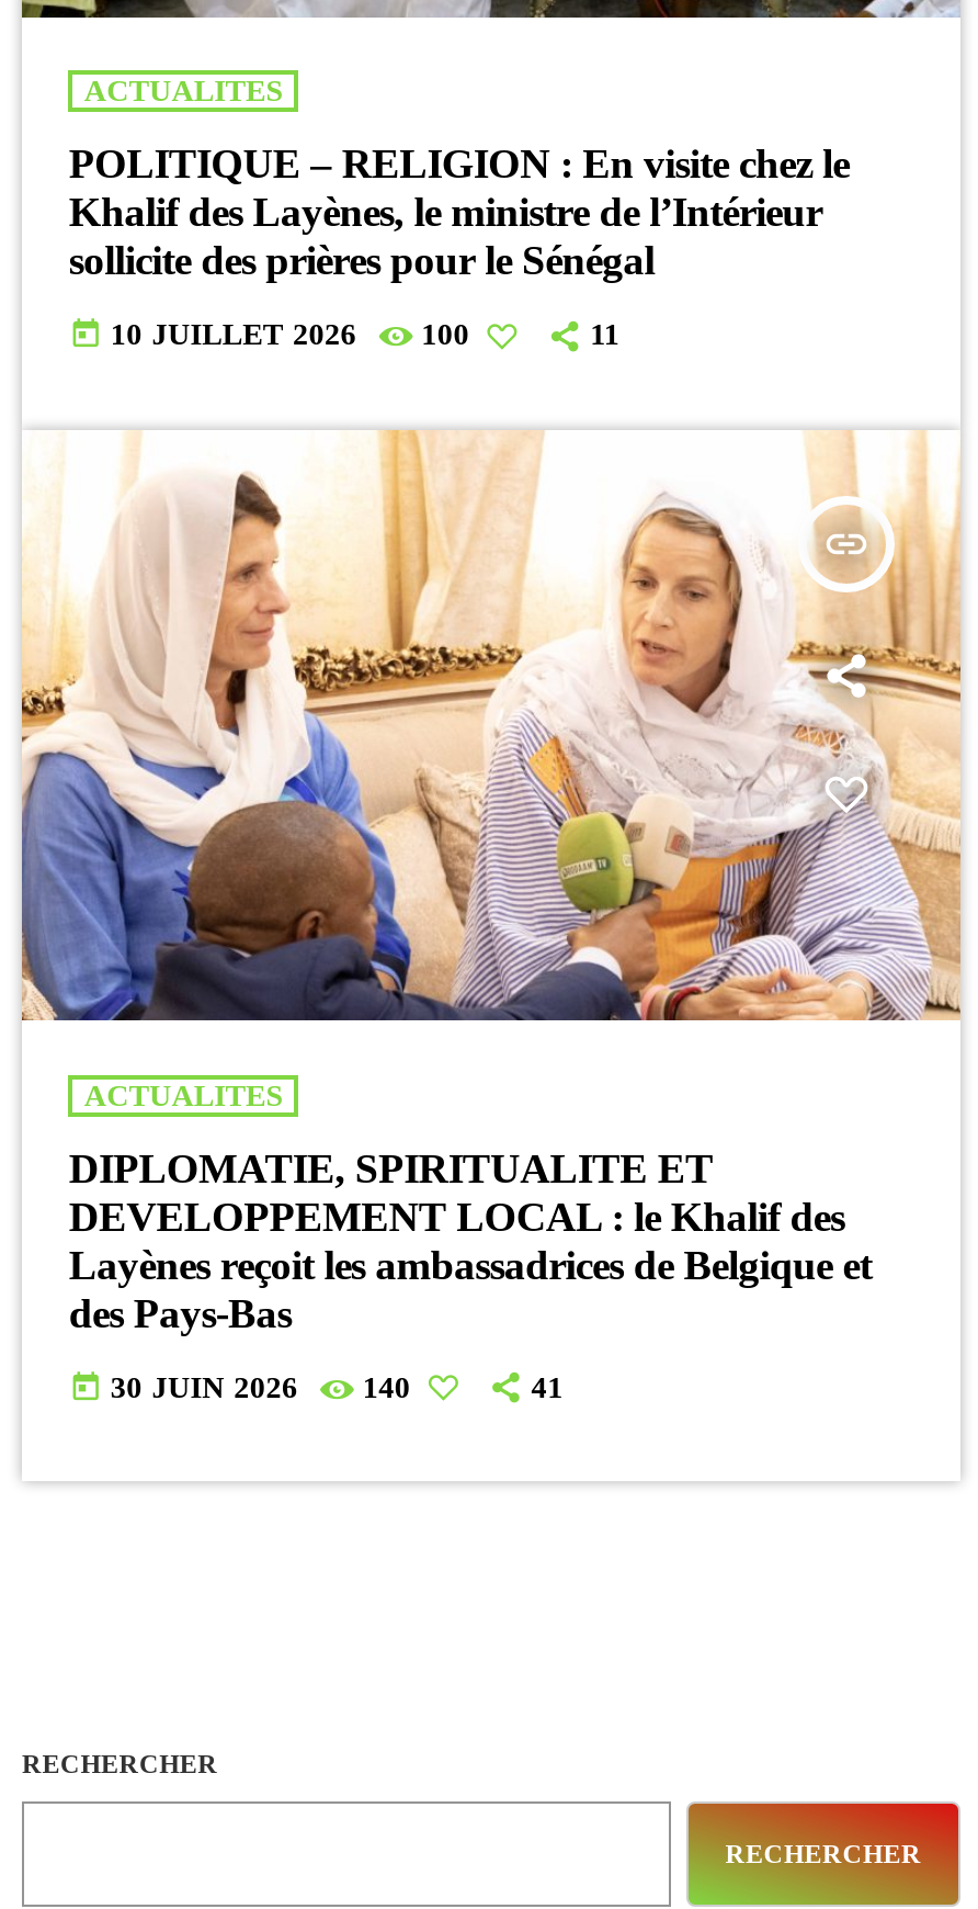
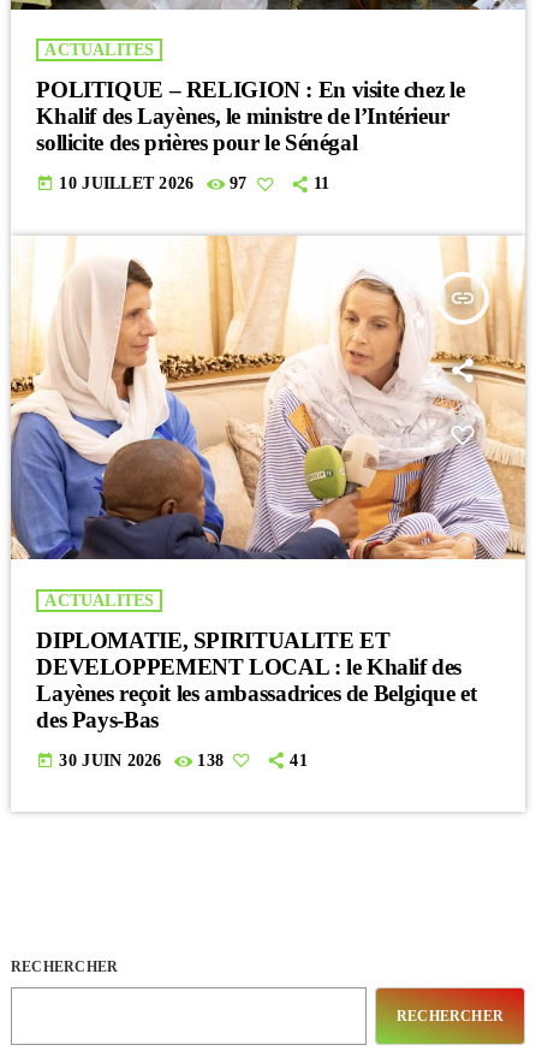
[421,319,469,352] 100 -> [230,175,247,193] 97
[362,1371,410,1404] 140 -> [197,751,224,769] 138

